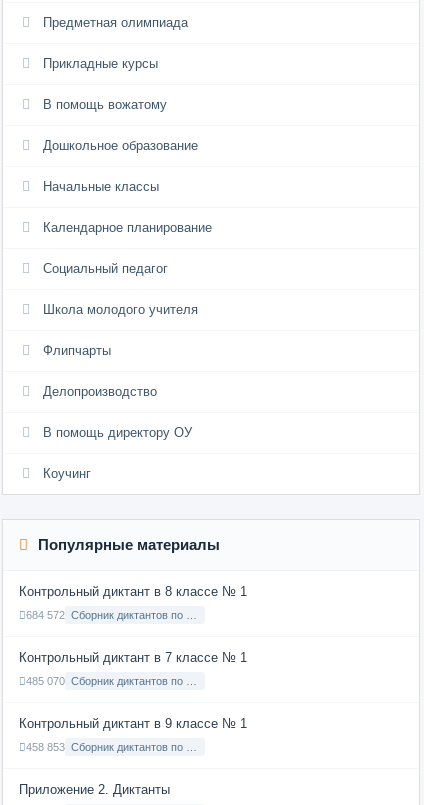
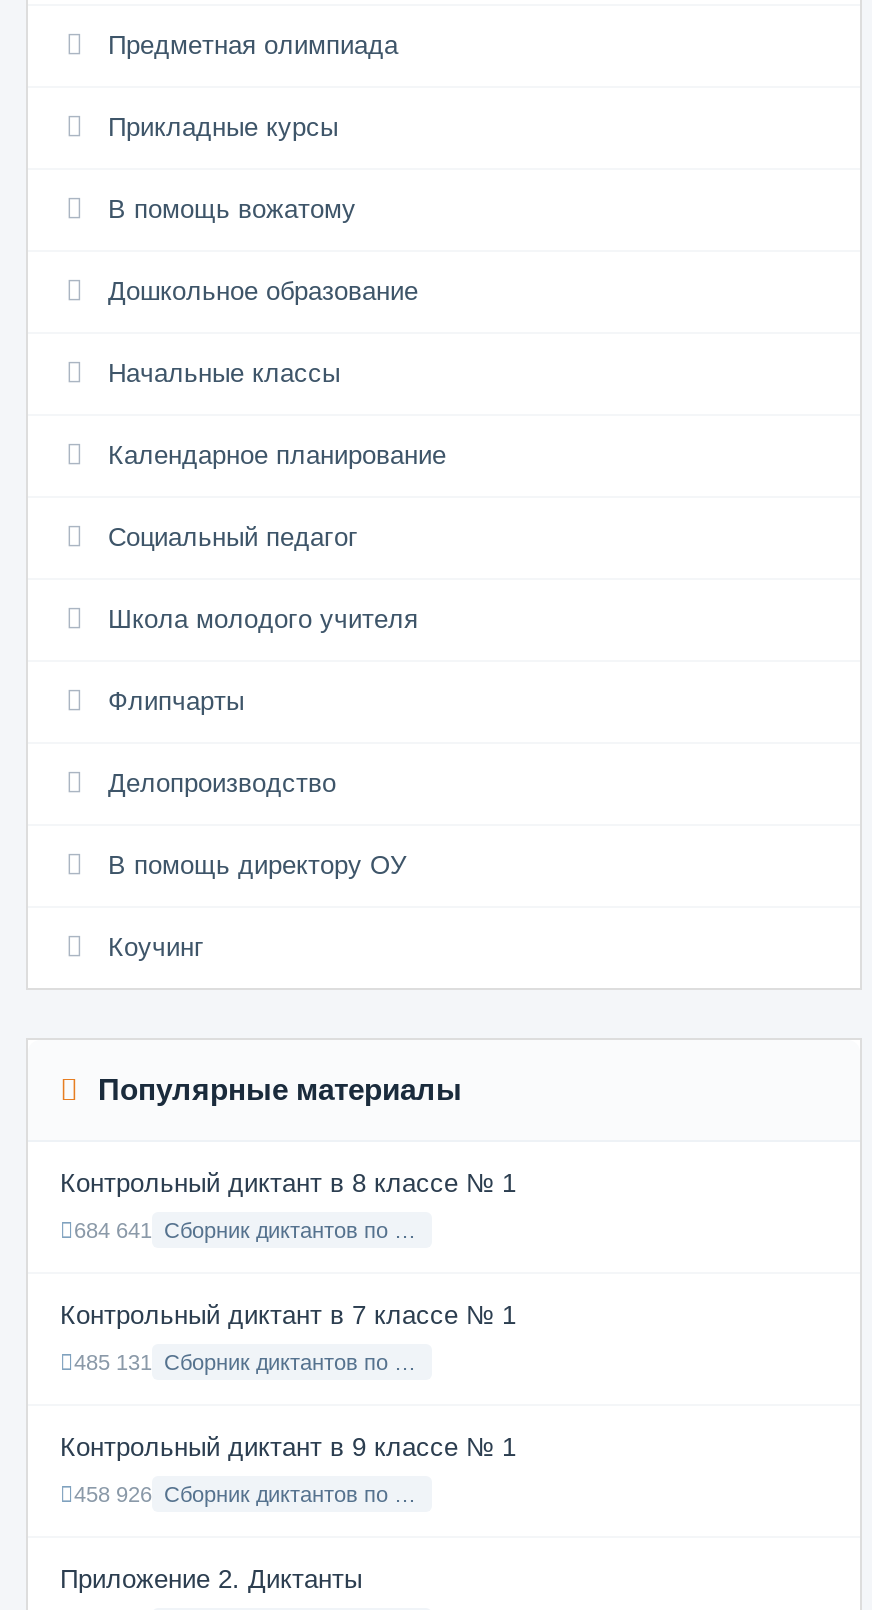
[26,609,65,621] 684 572 -> [74,1218,152,1242] 684 641
[26,675,65,687] 485 070 -> [74,1350,152,1374] 485 131
[26,741,65,753] 458 853 -> [74,1482,152,1506] 458 926

